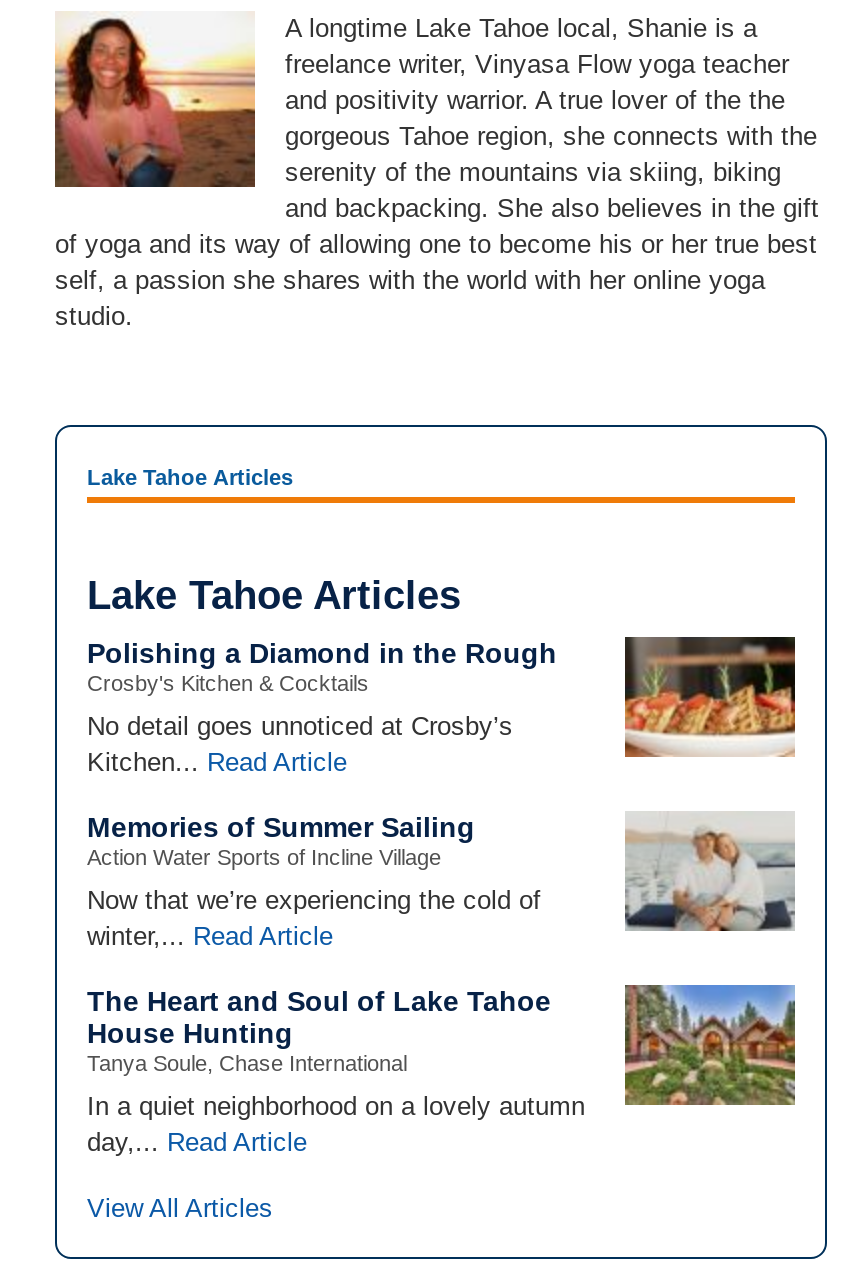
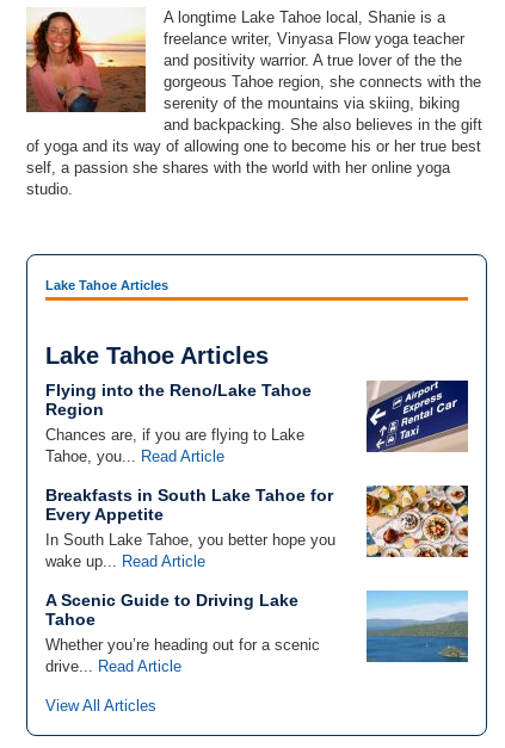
[87,636,797,1156] [image] | Polishing a Diamond in the Rough | Crosby's Kitchen & Cocktails | No detail goes unnoticed at Crosby’s | Kitchen... Read Article | Memories of Summer Sailing | Action Water Sports of Incline Village | Now that we’re experiencing the cold of | winter,... Read Article | The Heart and Soul of Lake Tahoe | House Hunting | Tanya Soule, Chase International | In a quiet neighborhood on a lovely autumn | day,... Read Article -> [45,380,469,675] [image] | Flying into the Reno/Lake Tahoe | Region | Chances are, if you are flying to Lake | Tahoe, you... Read Article | Breakfasts in South Lake Tahoe for | Every Appetite | In South Lake Tahoe, you better hope you | wake up... Read Article | A Scenic Guide to Driving Lake | Tahoe | Whether you’re heading out for a scenic | drive... Read Article
[625,813,795,933] [image] -> [367,484,469,558] [image]
[623,983,797,1109] [image] -> [365,588,469,663] [image]

